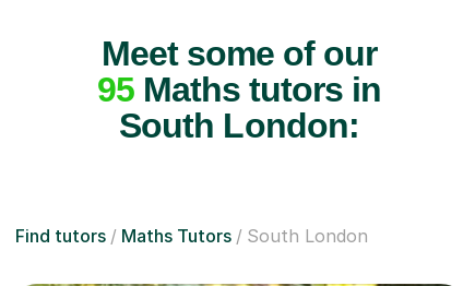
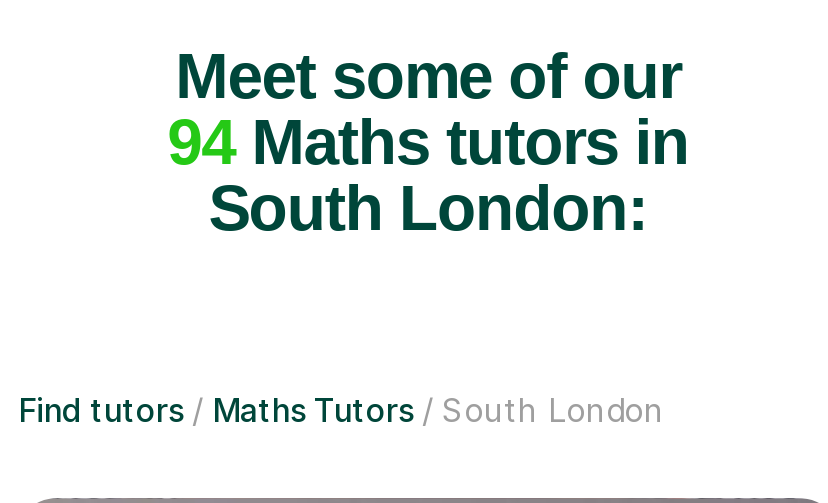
[97,70,382,109] 95 Maths tutors in -> [167,107,689,179] 94 Maths tutors in

